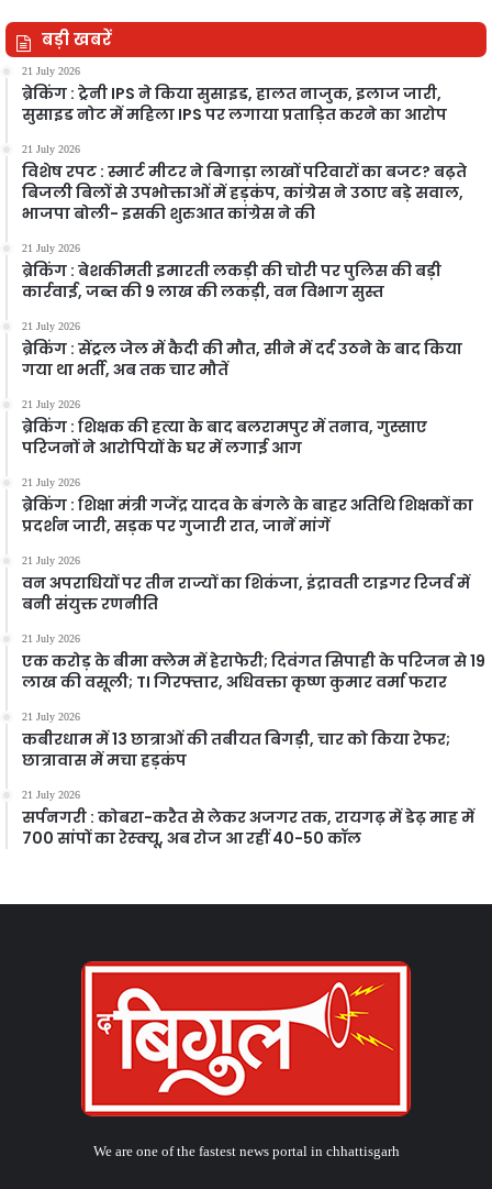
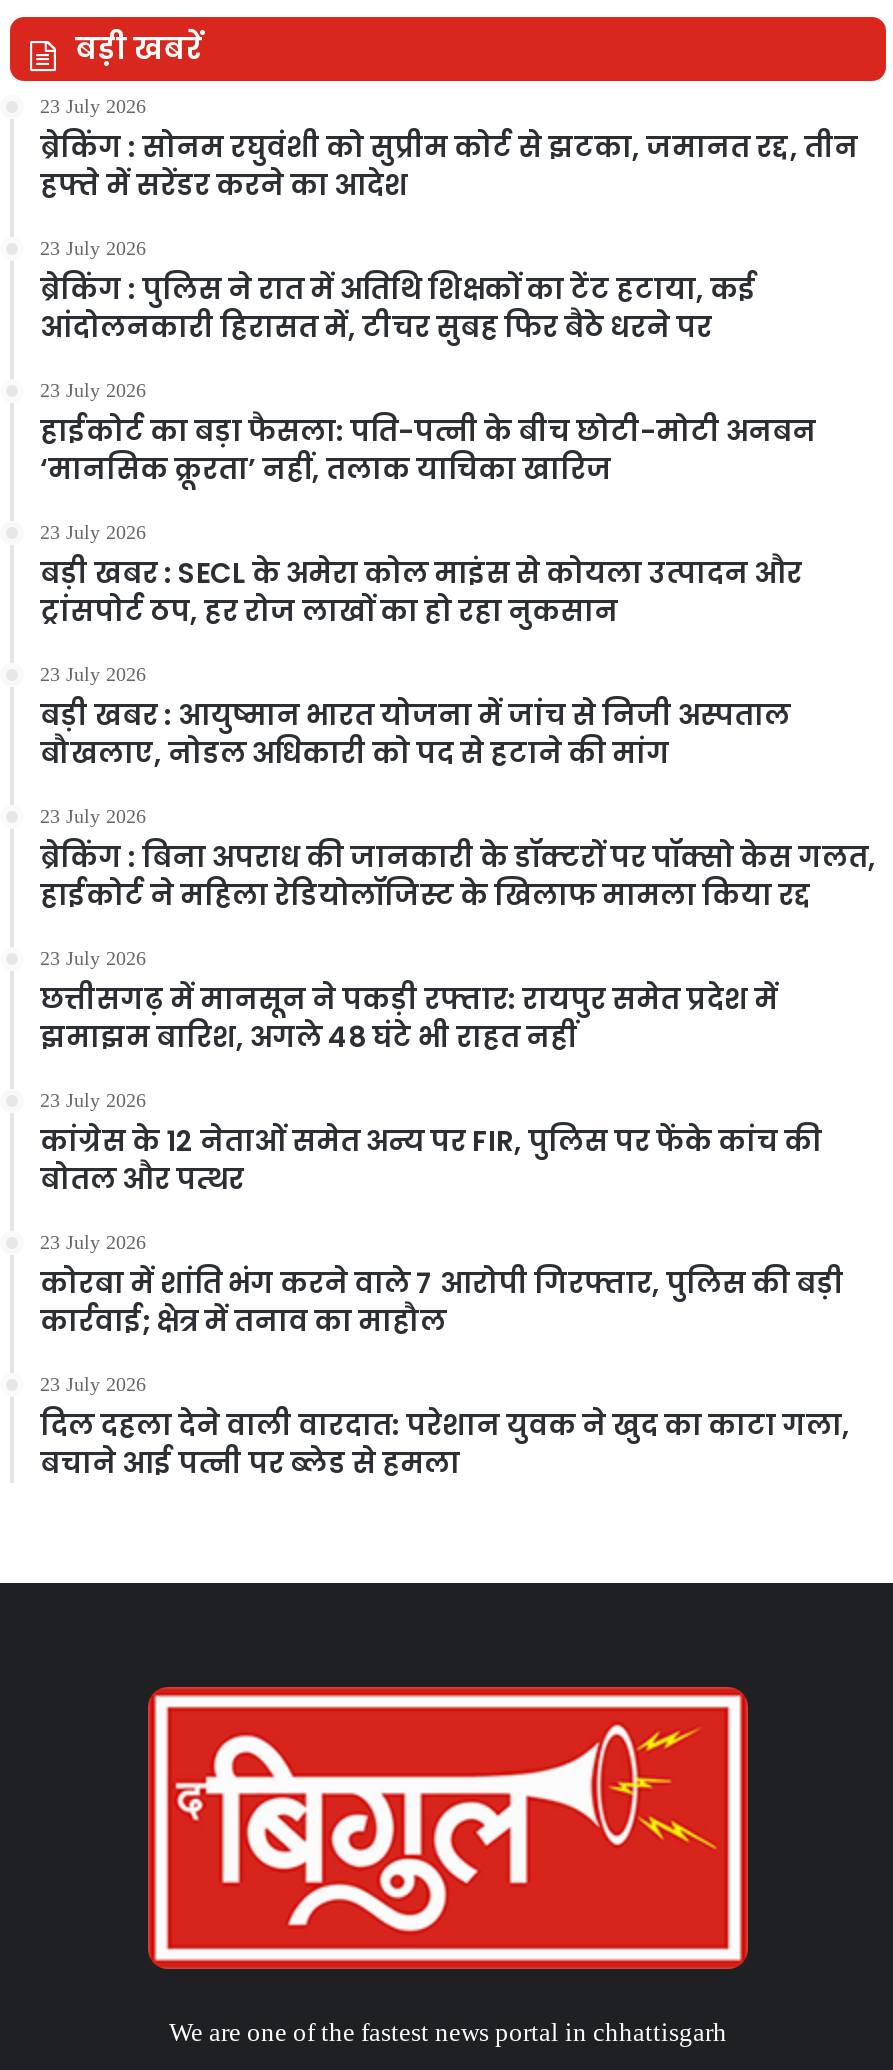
[22,65,447,125] 21 July 2026 | ब्रेकिंग : ट्रेनी IPS ने किया सुसाइड, हालत नाजुक, इलाज जारी, | सुसाइड नोट में महिला IPS पर लगाया प्रताड़ित करने का आरोप -> [40,95,858,205] 23 July 2026 | ब्रेकिंग : सोनम रघुवंशी को सुप्रीम कोर्ट से झटका, जमानत रद्द, तीन | हफ्ते में सरेंडर करने का आदेश
[22,143,467,224] 21 July 2026 | विशेष रपट : स्मार्ट मीटर ने बिगाड़ा लाखों परिवारों का बजट? बढ़ते | बिजली बिलों से उपभोक्ताओं में हड़कंप, कांग्रेस ने उठाए बड़े सवाल, | भाजपा बोली- इसकी शुरुआत कांग्रेस ने की -> [40,237,756,347] 23 July 2026 | ब्रेकिंग : पुलिस ने रात में अतिथि शिक्षकों का टेंट हटाया, कई | आंदोलनकारी हिरासत में, टीचर सुबह फिर बैठे धरने पर
[22,242,441,303] 21 July 2026 | ब्रेकिंग : बेशकीमती इमारती लकड़ी की चोरी पर पुलिस की बड़ी | कार्रवाई, जब्त की 9 लाख की लकड़ी, वन विभाग सुस्त -> [40,379,816,489] 23 July 2026 | हाईकोर्ट का बड़ा फैसला: पति-पत्नी के बीच छोटी-मोटी अनबन | ‘मानसिक क्रूरता’ नहीं, तलाक याचिका खारिज
[22,320,462,381] 21 July 2026 | ब्रेकिंग : सेंट्रल जेल में कैदी की मौत, सीने में दर्द उठने के बाद किया | गया था भर्ती, अब तक चार मौतें -> [40,521,802,631] 23 July 2026 | बड़ी खबर : SECL के अमेरा कोल माइंस से कोयला उत्पादन और | ट्रांसपोर्ट ठप, हर रोज लाखों का हो रहा नुकसान
[22,398,427,459] 21 July 2026 | ब्रेकिंग : शिक्षक की हत्या के बाद बलरामपुर में तनाव, गुस्साए | परिजनों ने आरोपियों के घर में लगाई आग -> [40,663,790,773] 23 July 2026 | बड़ी खबर : आयुष्मान भारत योजना में जांच से निजी अस्पताल | बौखलाए, नोडल अधिकारी को पद से हटाने की मांग
[22,476,473,537] 21 July 2026 | ब्रेकिंग : शिक्षा मंत्री गजेंद्र यादव के बंगले के बाहर अतिथि शिक्षकों का | प्रदर्शन जारी, सड़क पर गुजारी रात, जानें मांगें -> [40,805,876,915] 23 July 2026 | ब्रेकिंग : बिना अपराध की जानकारी के डॉक्टरों पर पॉक्सो केस गलत, | हाईकोर्ट ने महिला रेडियोलॉजिस्ट के खिलाफ मामला किया रद्द
[22,554,470,615] 21 July 2026 | वन अपराधियों पर तीन राज्यों का शिकंजा, इंद्रावती टाइगर रिजर्व में | बनी संयुक्त रणनीति -> [40,947,778,1057] 23 July 2026 | छत्तीसगढ़ में मानसून ने पकड़ी रफ्तार: रायपुर समेत प्रदेश में | झमाझम बारिश, अगले 48 घंटे भी राहत नहीं
[22,633,485,693] 21 July 2026 | एक करोड़ के बीमा क्लेम में हेराफेरी; दिवंगत सिपाही के परिजन से 19 | लाख की वसूली; TI गिरफ्तार, अधिवक्ता कृष्ण कुमार वर्मा फरार -> [40,1089,822,1199] 23 July 2026 | कांग्रेस के 12 नेताओं समेत अन्य पर FIR, पुलिस पर फेंके कांच की | बोतल और पत्थर
[22,711,450,771] 21 July 2026 | कबीरधाम में 13 छात्राओं की तबीयत बिगड़ी, चार को किया रेफर; | छात्रावास में मचा हड़कंप -> [40,1231,844,1341] 23 July 2026 | कोरबा में शांति भंग करने वाले 7 आरोपी गिरफ्तार, पुलिस की बड़ी | कार्रवाई; क्षेत्र में तनाव का माहौल
[22,789,474,849] 21 July 2026 | सर्पनगरी : कोबरा-करैत से लेकर अजगर तक, रायगढ़ में डेढ़ माह में | 700 सांपों का रेस्क्यू, अब रोज आ रहीं 40-50 कॉल -> [40,1373,850,1483] 23 July 2026 | दिल दहला देने वाली वारदात: परेशान युवक ने खुद का काटा गला, | बचाने आई पत्नी पर ब्लेड से हमला

